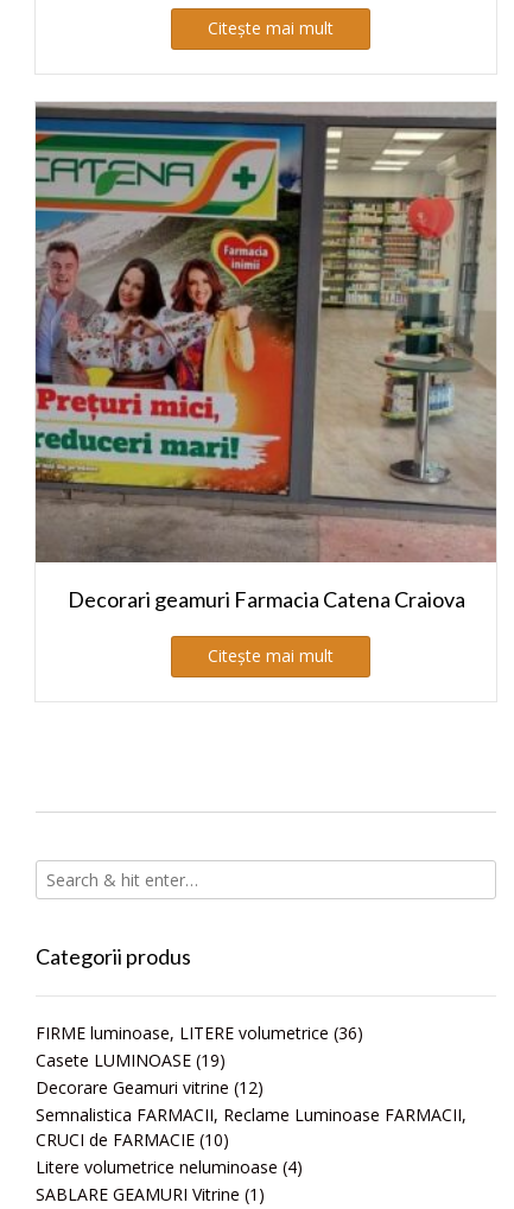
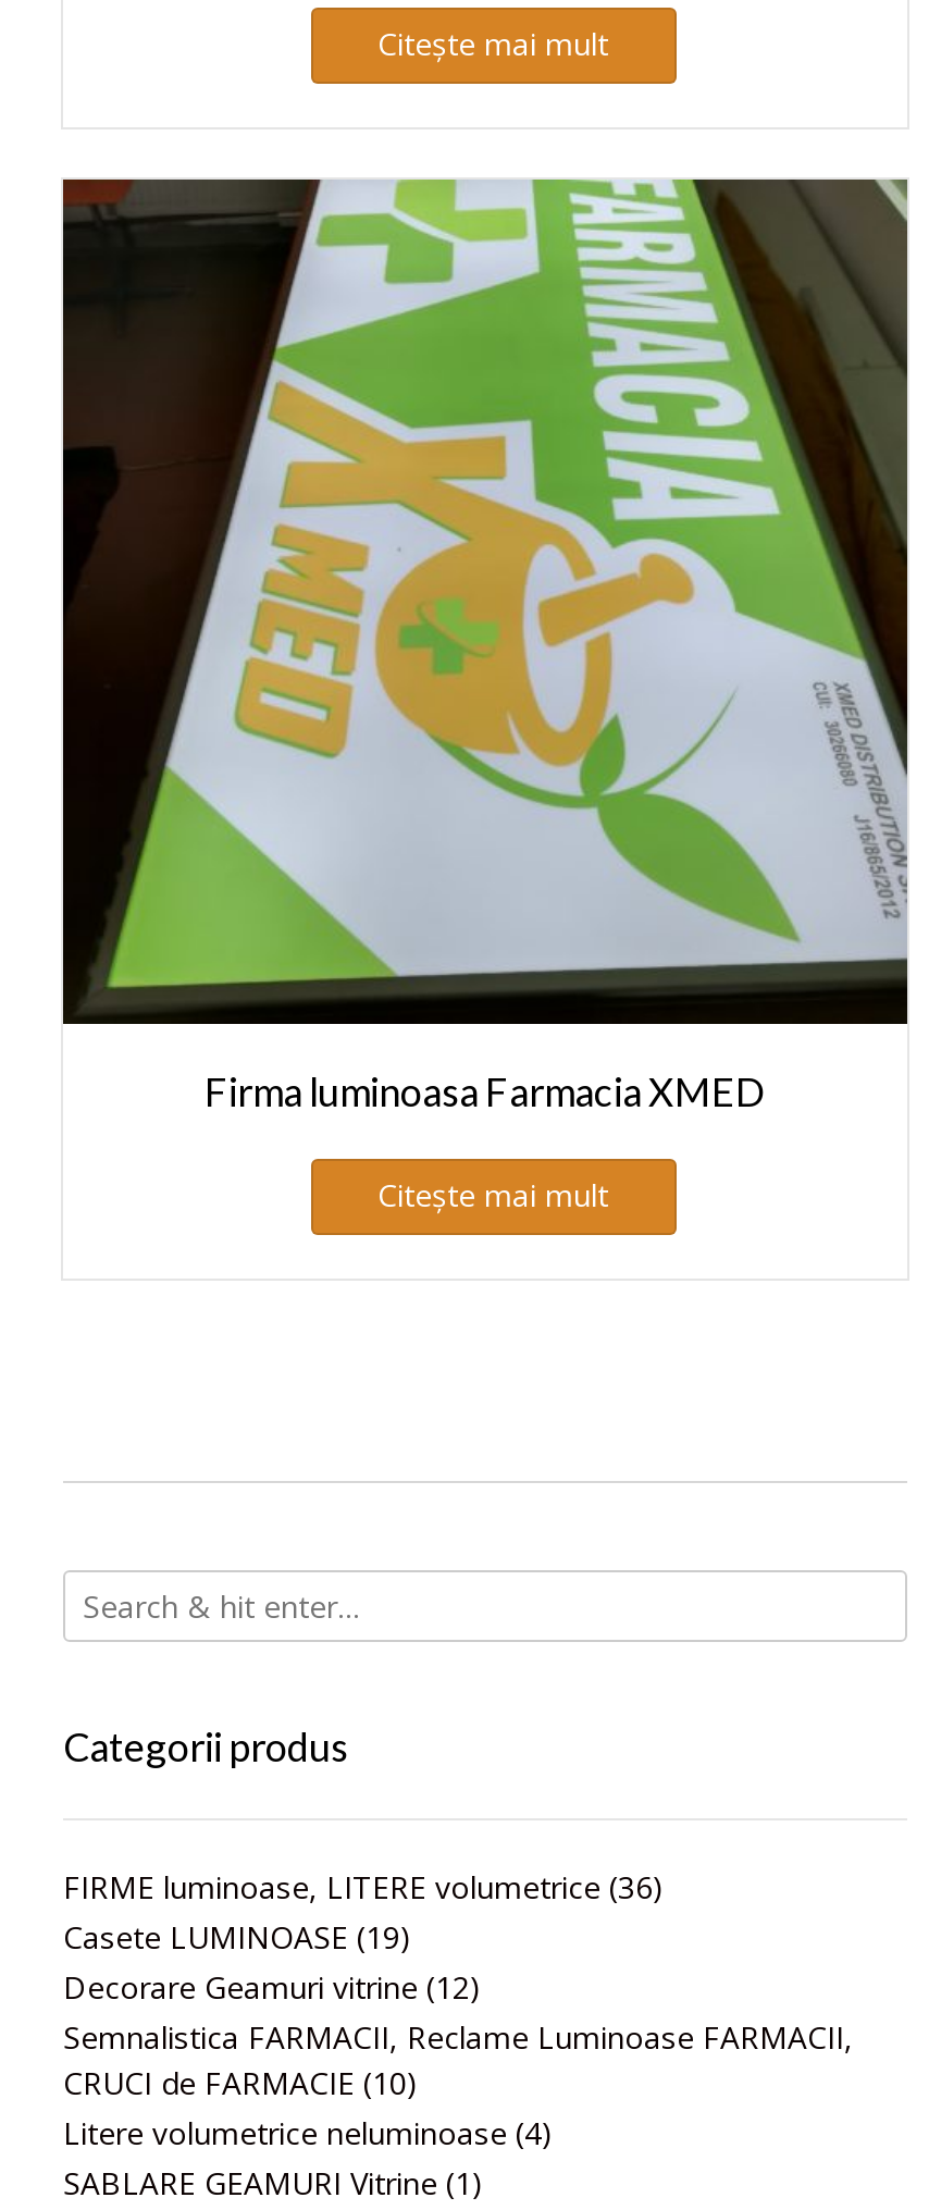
[34,102,497,613] [image] | Decorari geamuri Farmacia Catena Craiova -> [61,180,907,1116] [image] | Firma luminoasa Farmacia XMED

